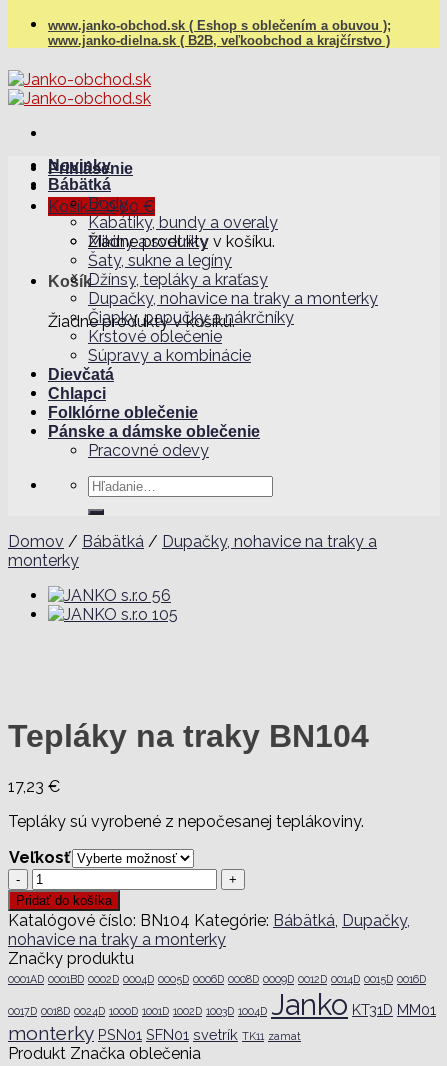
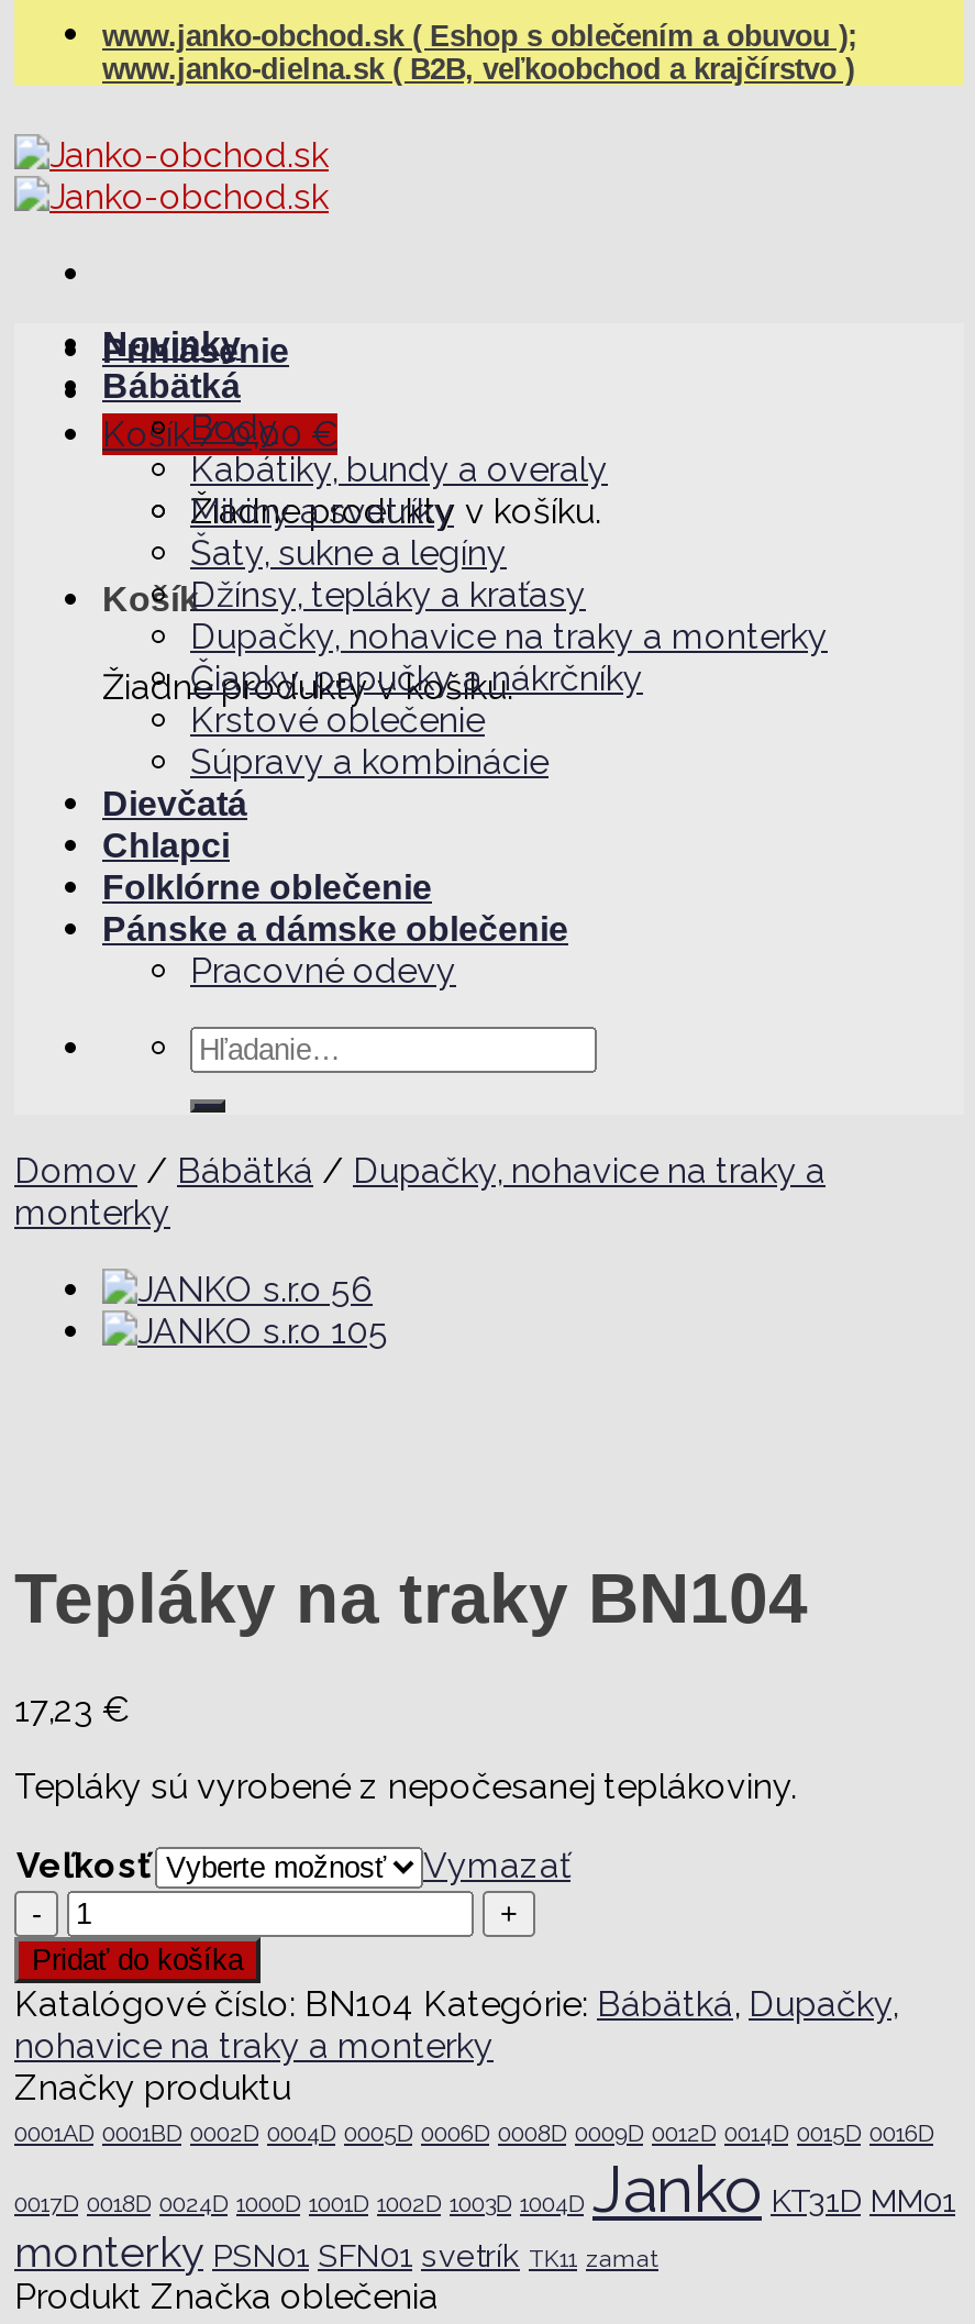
none -> [423,1844,570,1886] Vymazať

